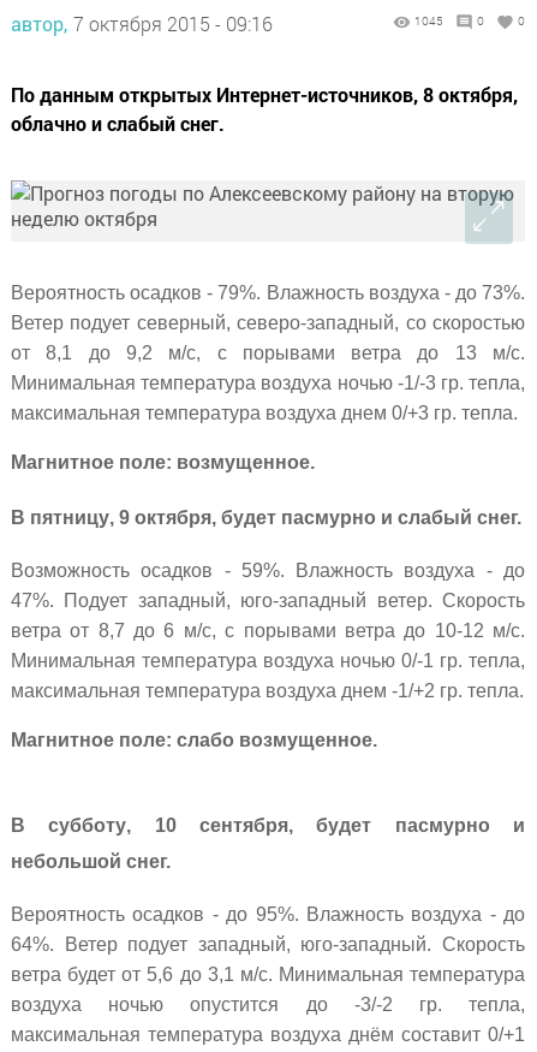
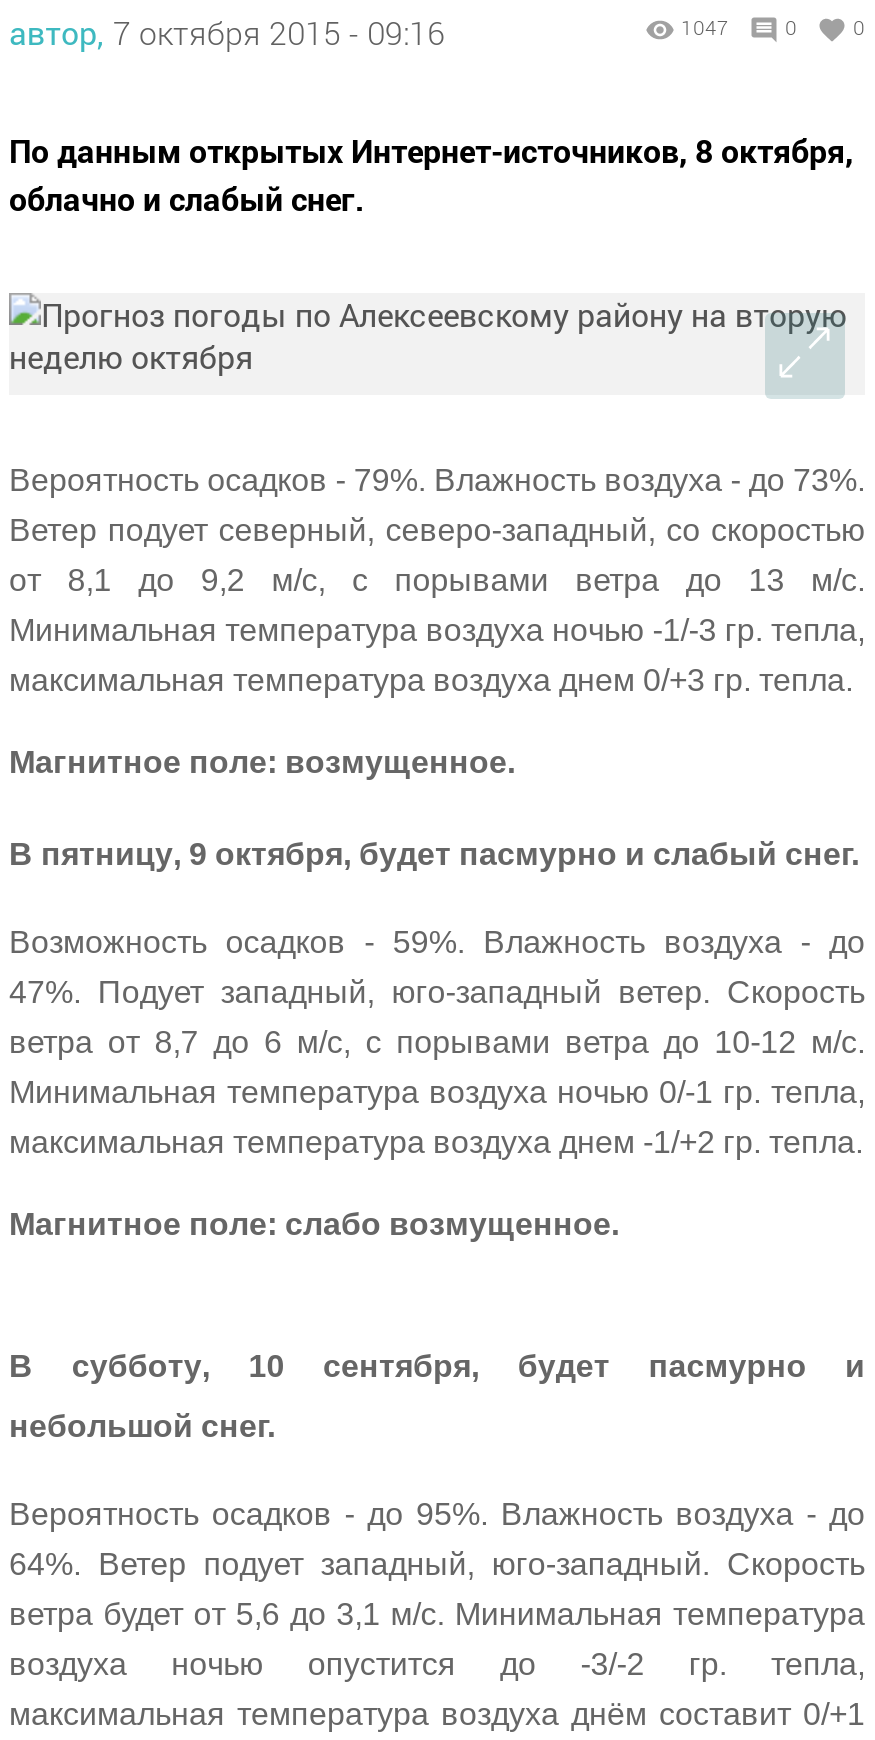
[414,14,443,29] 1045 -> [681,16,729,42] 1047

